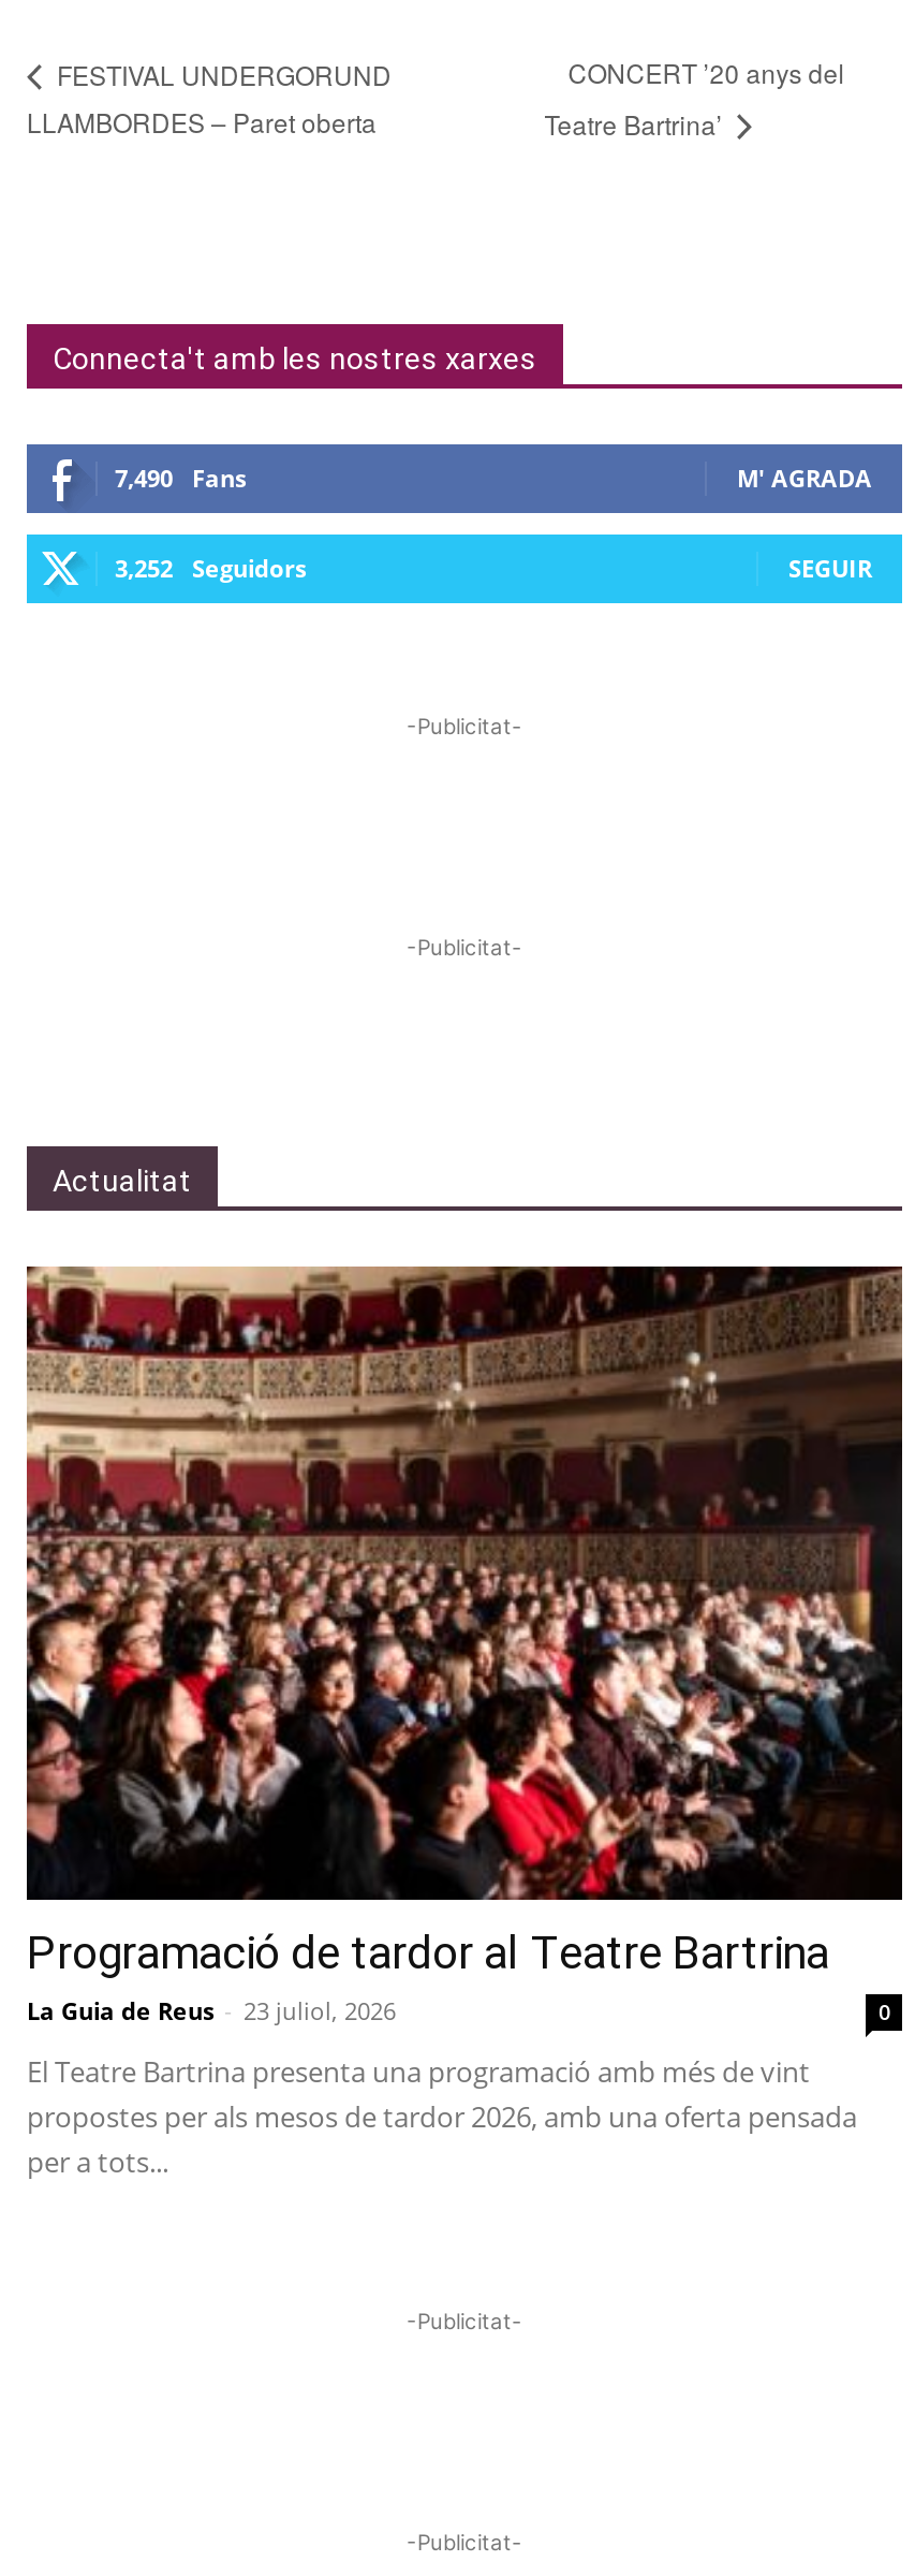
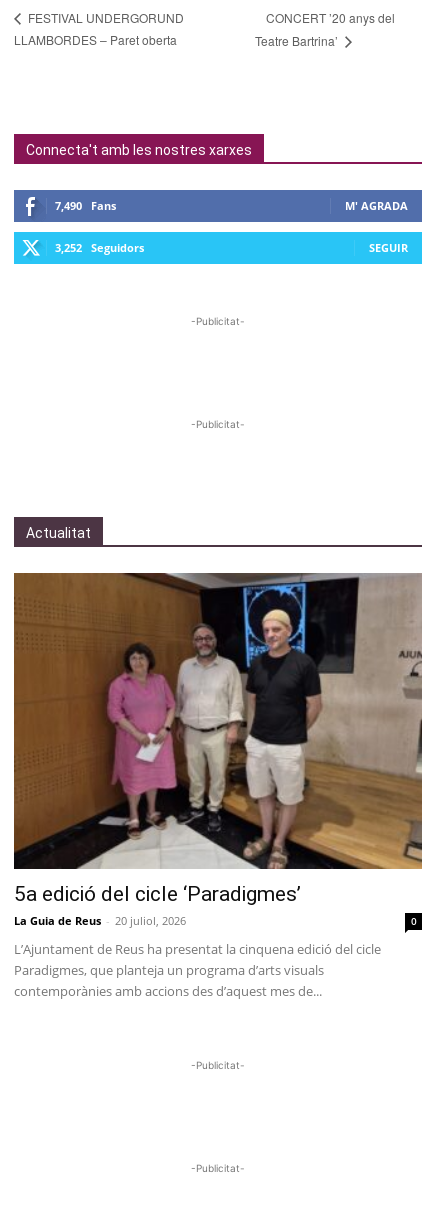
[25,1267,904,2028] [image] | Programació de tardor al Teatre Bartrina | La Guia de Reus - 23 juliol, 2026 -> [13,572,423,928] [image] | 5a edició del cicle ‘Paradigmes’ | La Guia de Reus - 20 juliol, 2026
[27,2054,857,2183] El Teatre Bartrina presenta una programació amb més de vint | propostes per als mesos de tardor 2026, amb una oferta pensada | per a tots... -> [14,940,381,1000] L’Ajuntament de Reus ha presentat la cinquena edició del cicle | Paradigmes, que planteja un programa d’arts visuals | contemporànies amb accions des d’aquest mes de...

